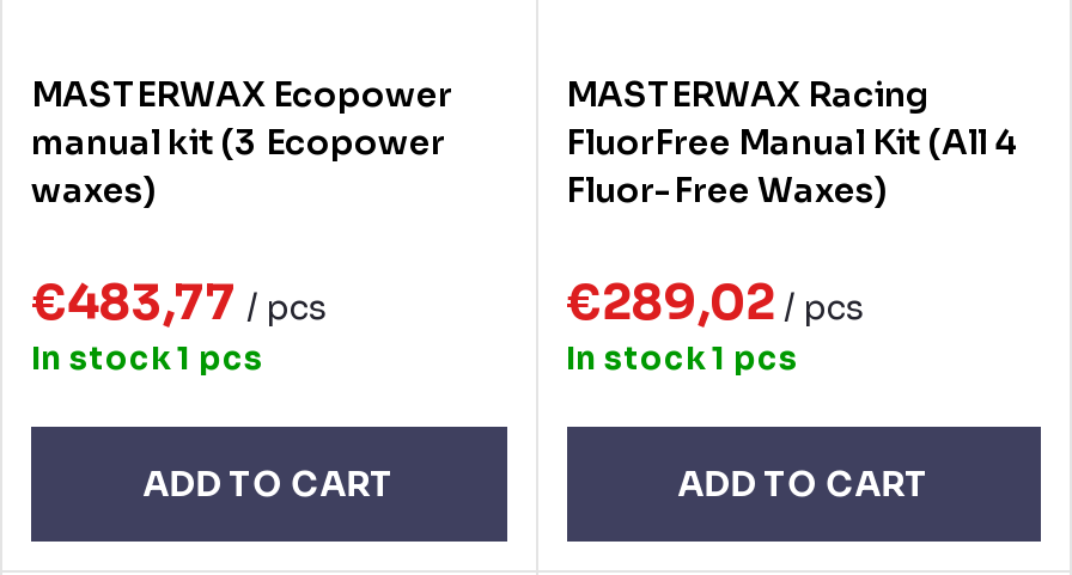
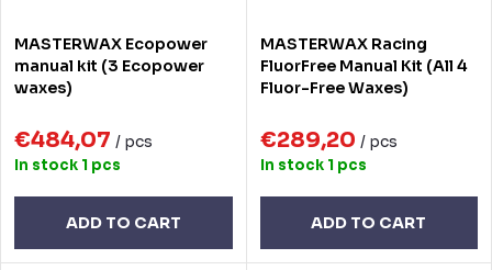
[31,273,328,332] €483,77 / pcs -> [14,126,153,153] €484,07 / pcs
[566,273,865,332] €289,02 / pcs -> [260,126,397,153] €289,20 / pcs

